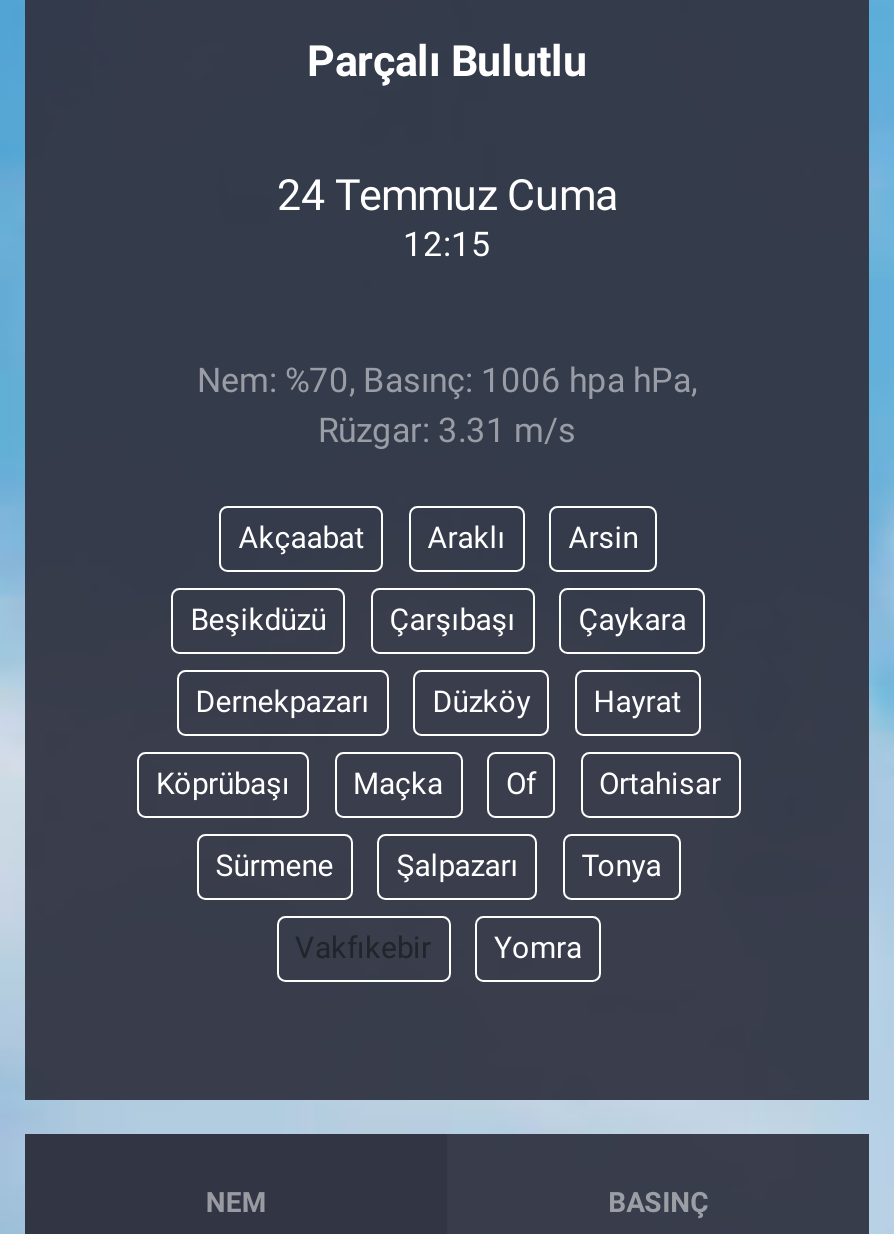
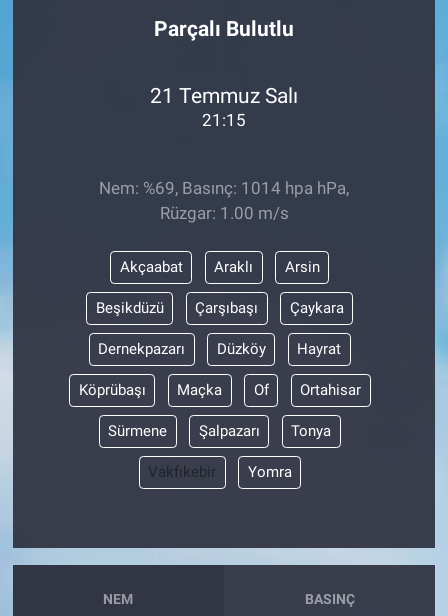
[277,170,617,220] 24 Temmuz Cuma -> [150,83,298,108] 21 Temmuz Salı
[403,224,491,264] 12:15 -> [202,110,246,130] 21:15
[197,359,697,399] Nem: %70, Basınç: 1006 hpa hPa, -> [99,178,349,198] Nem: %69, Basınç: 1014 hpa hPa,
[318,409,576,449] Rüzgar: 3.31 m/s -> [159,203,288,223] Rüzgar: 1.00 m/s

